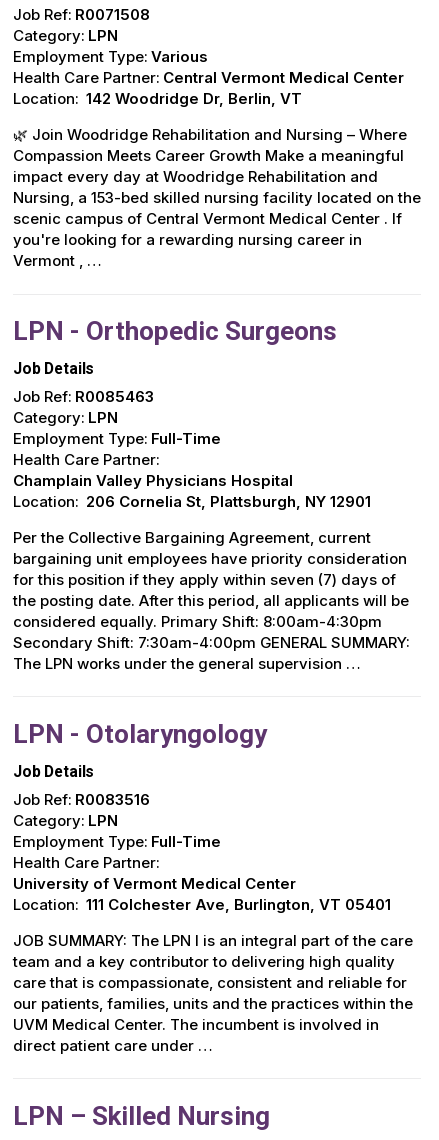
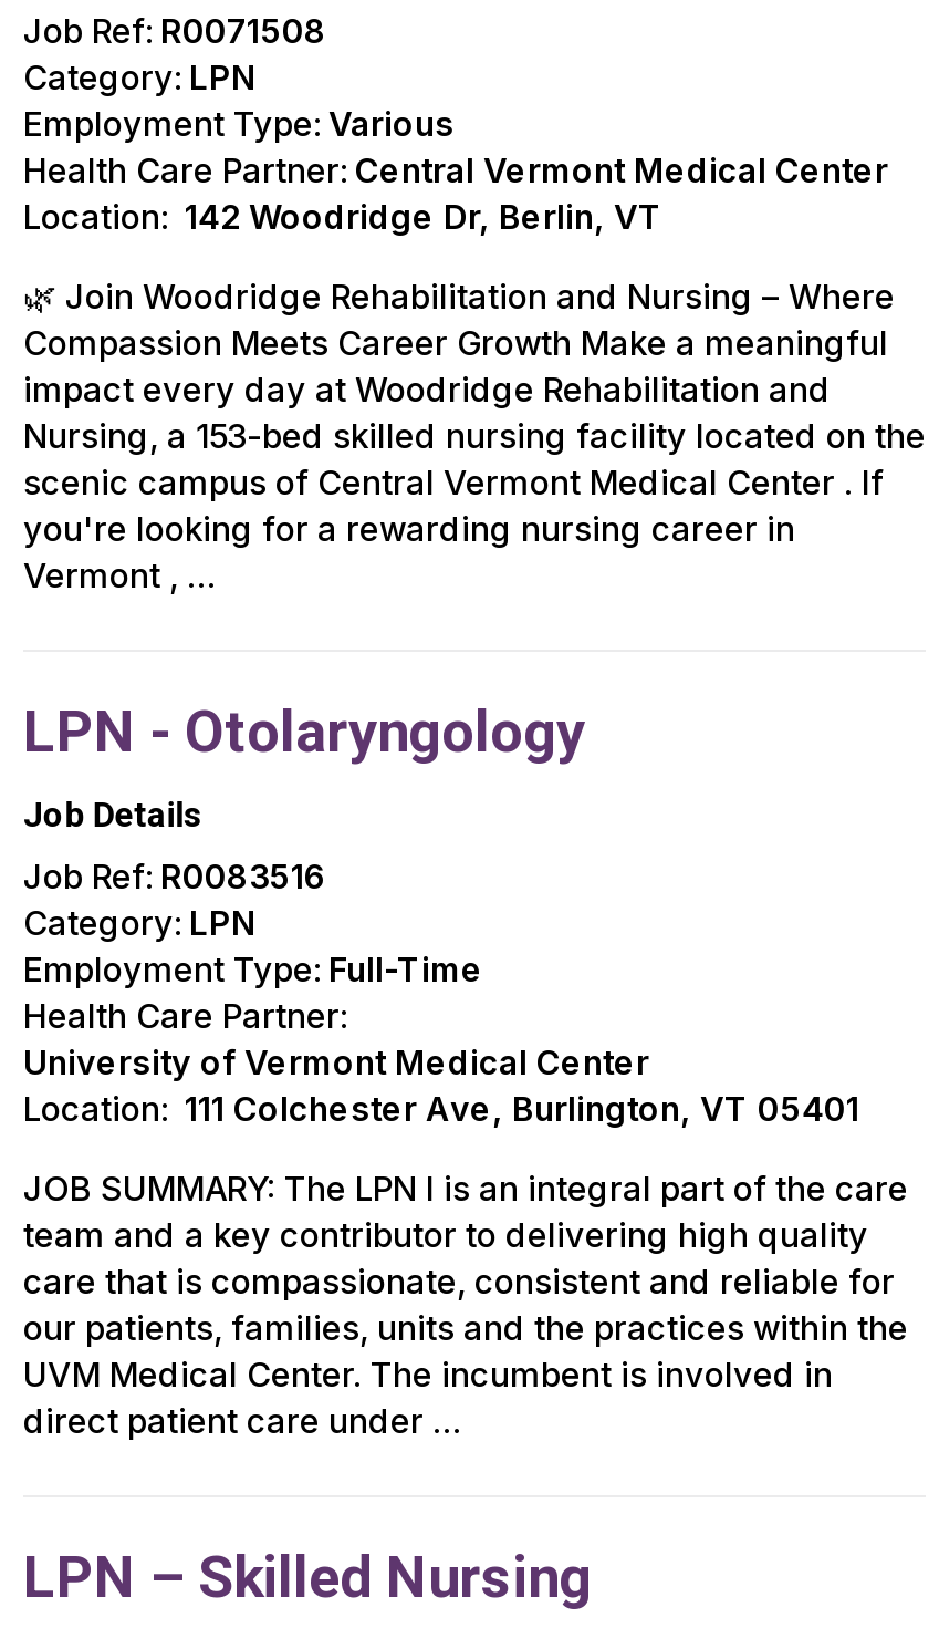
[13,316,410,673] LPN - Orthopedic Surgeons | Job Details | Job Ref: R0085463 | Category: LPN | Employment Type: Full-Time | Health Care Partner: | Champlain Valley Physicians Hospital | Location: 206 Cornelia St, Plattsburgh, NY 12901 | Per the Collective Bargaining Agreement, current | bargaining unit employees have priority consideration | for this position if they apply within seven (7) days of | the posting date. After this period, all applicants will be | considered equally. Primary Shift: 8:00am-4:30pm | Secondary Shift: 7:30am-4:00pm GENERAL SUMMARY: | The LPN works under the general supervision … -> none

